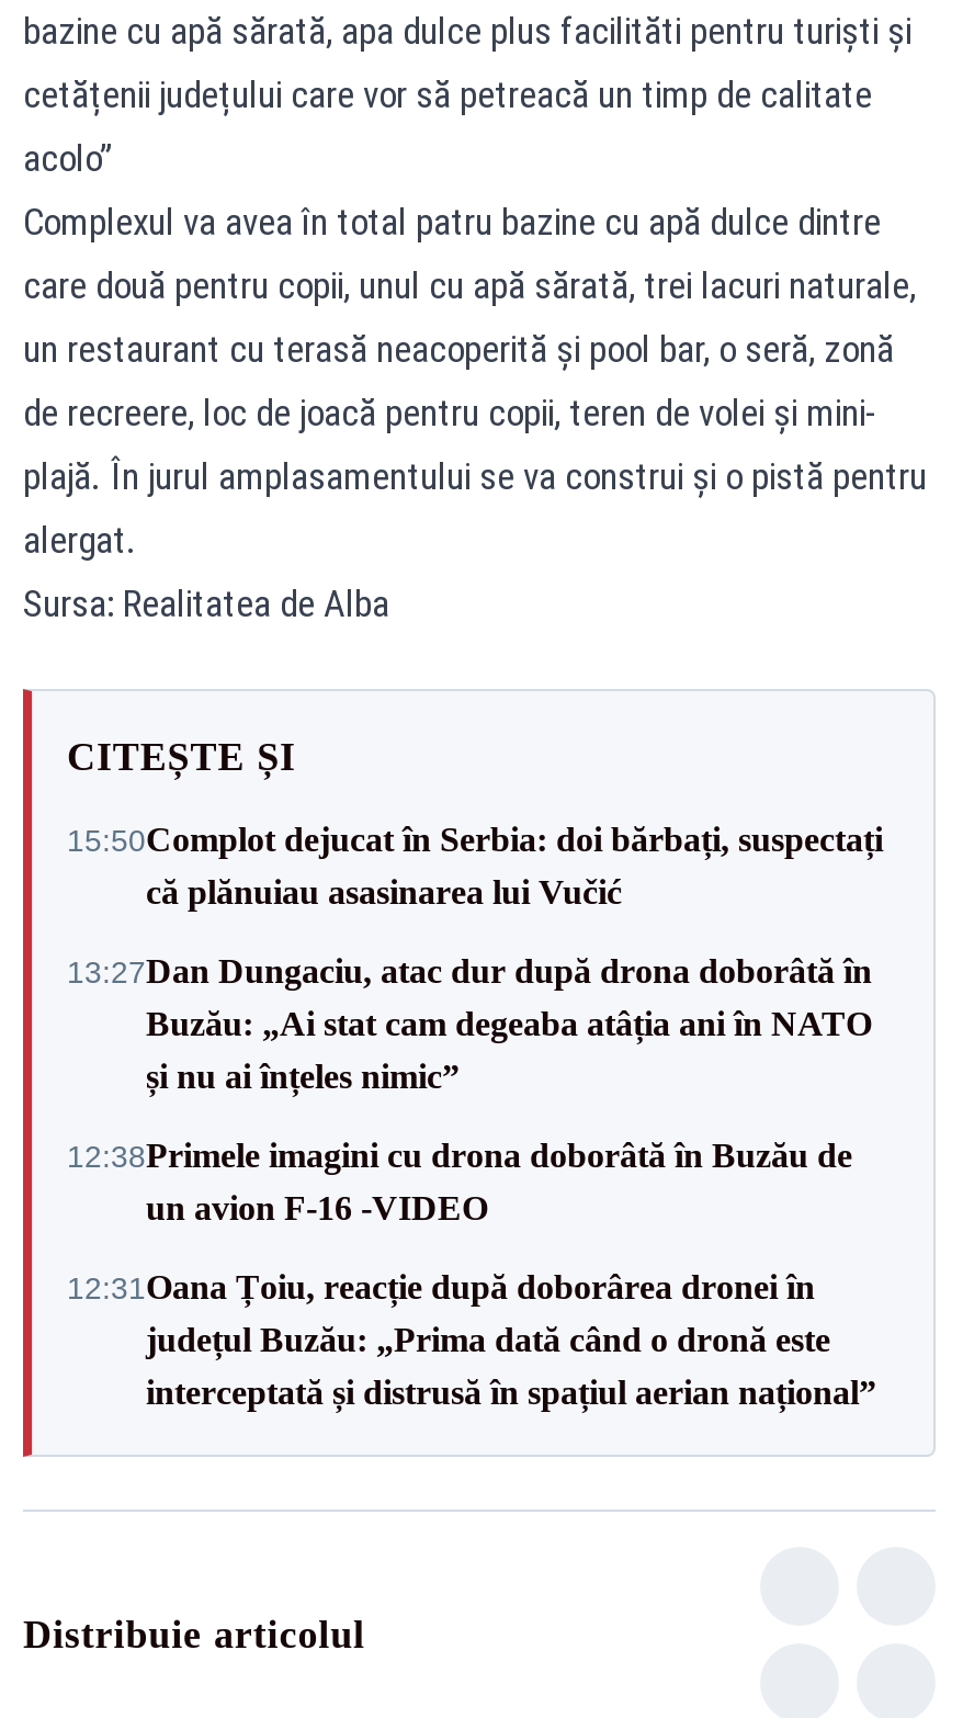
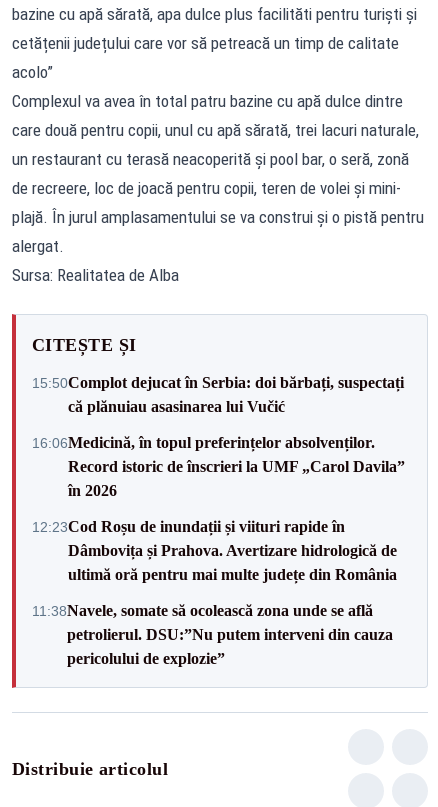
[67,953,872,1096] 13:27Dan Dungaciu, atac dur după drona doborâtă în | Buzău: „Ai stat cam degeaba atâția ani în NATO | și nu ai înțeles nimic” -> [32,434,405,499] 16:06Medicină, în topul preferințelor absolvenților. | Record istoric de înscrieri la UMF „Carol Davila” | în 2026
[67,1137,852,1227] 12:38Primele imagini cu drona doborâtă în Buzău de | un avion F-16 -VIDEO -> [32,518,397,583] 12:23Cod Roșu de inundații și viituri rapide în | Dâmbovița și Prahova. Avertizare hidrologică de | ultimă oră pentru mai multe județe din România
[67,1269,876,1411] 12:31Oana Țoiu, reacție după doborârea dronei în | județul Buzău: „Prima dată când o dronă este | interceptată și distrusă în spațiul aerian național” -> [32,602,393,667] 11:38Navele, somate să ocolească zona unde se află | petrolierul. DSU:”Nu putem interveni din cauza | pericolului de explozie”

